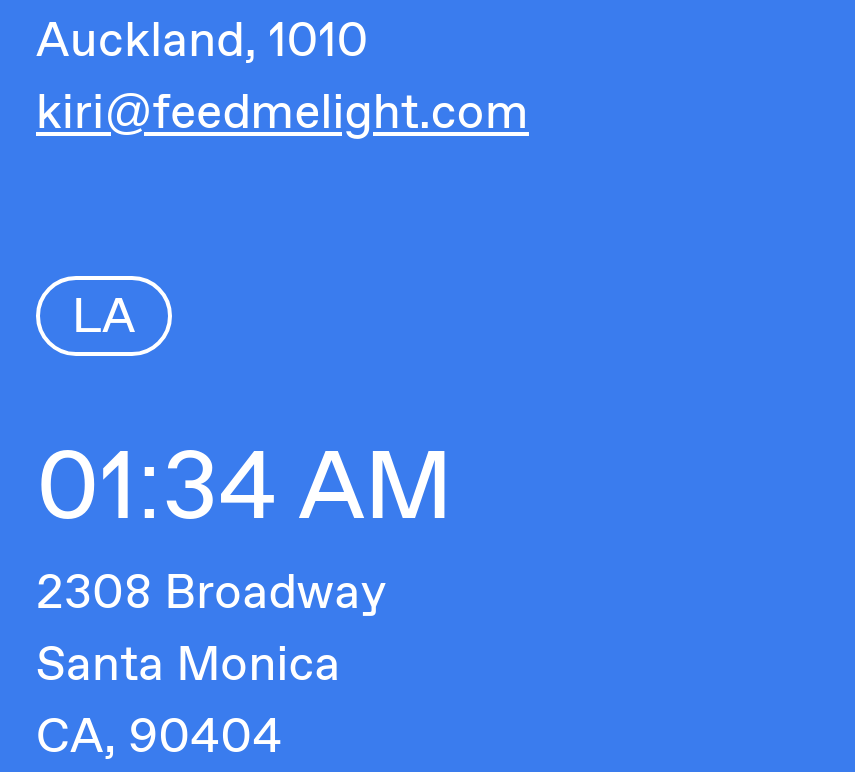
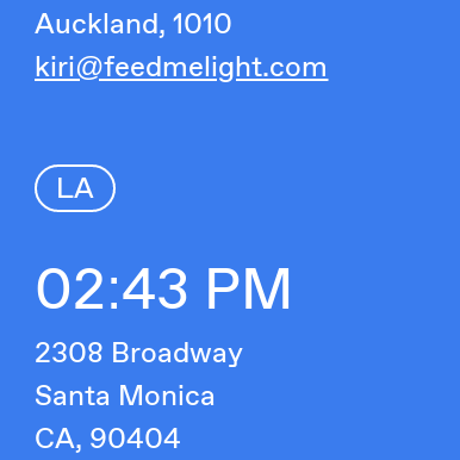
[36,419,452,547] 01:34 AM -> [35,250,293,326] 02:43 PM

